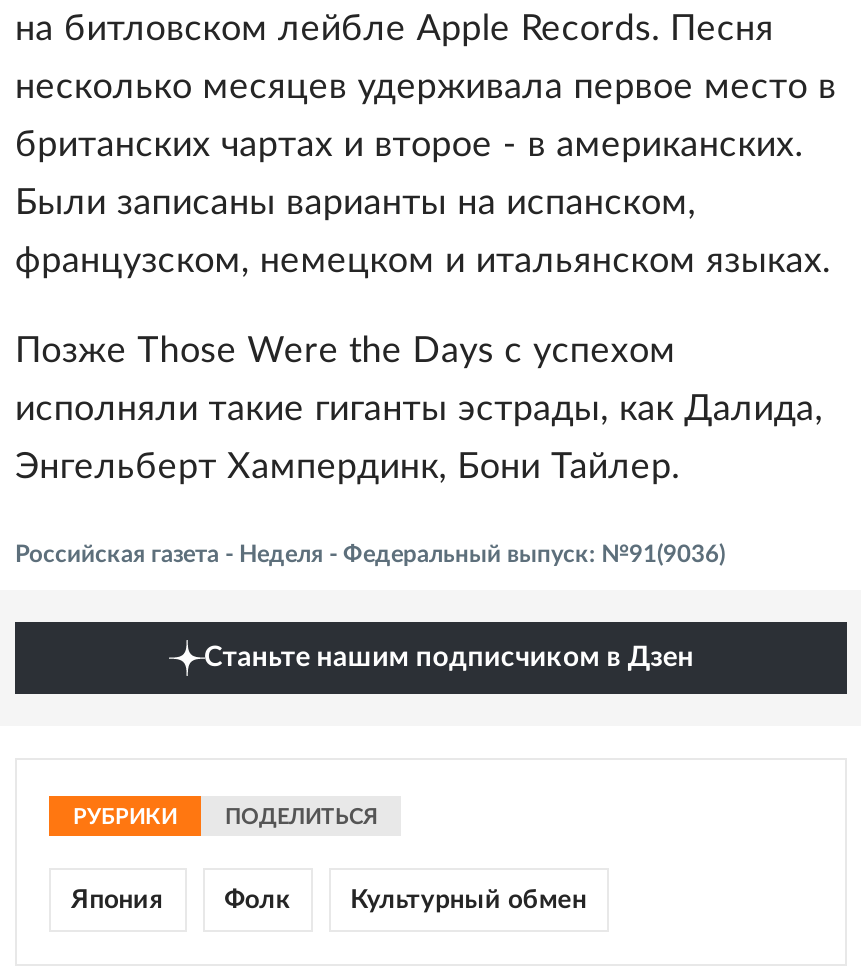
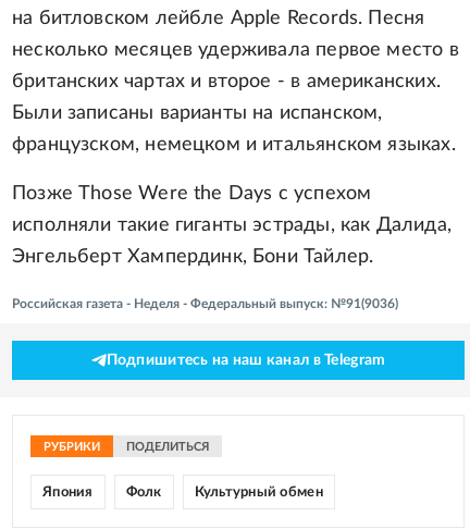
[204,644,694,672] Станьте нашим подписчиком в Дзен -> [106,352,386,368] Подпишитесь на наш канал в Telegram

